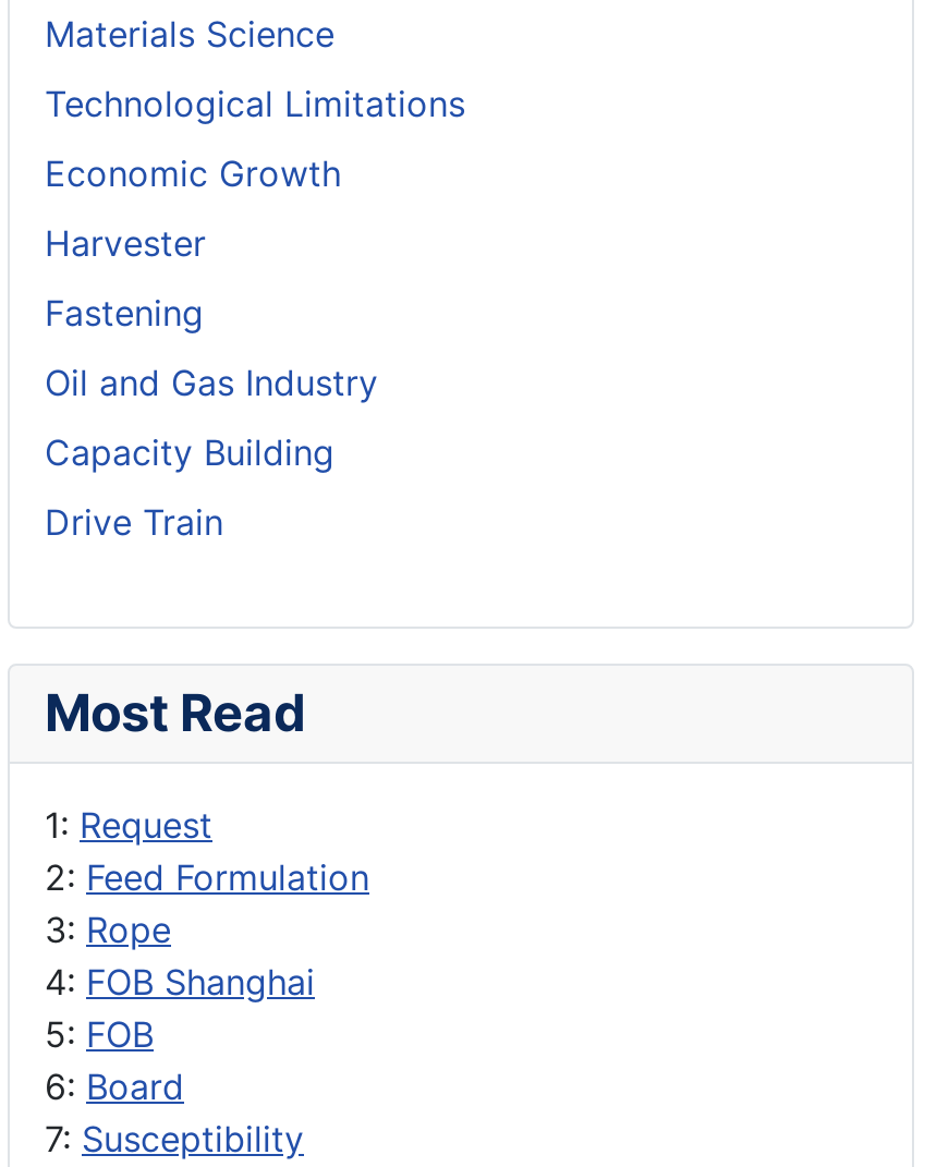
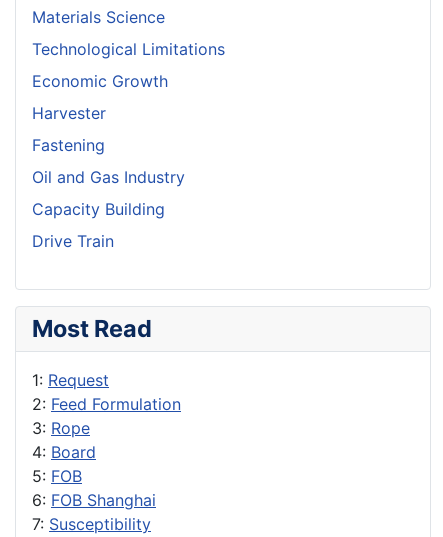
[45,960,315,1004] 4: FOB Shanghai -> [32,442,96,462] 4: Board
[45,1065,184,1109] 6: Board -> [32,490,156,510] 6: FOB Shanghai

